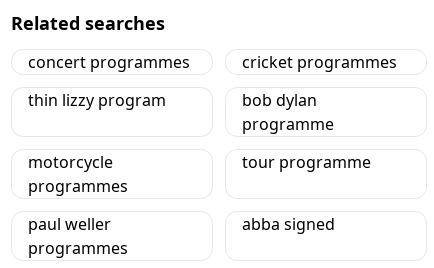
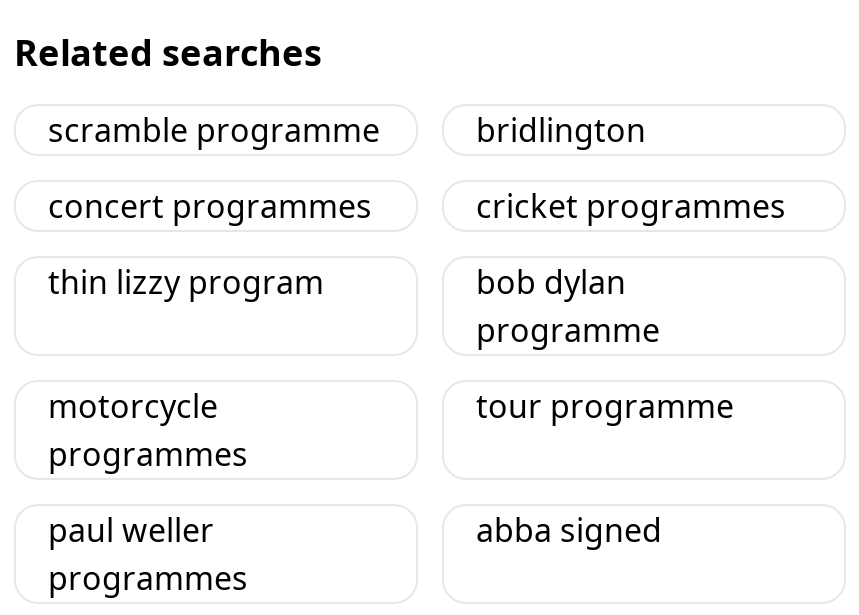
none -> [48,108,646,152] scramble programme | bridlington

